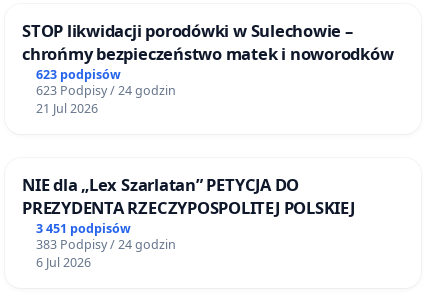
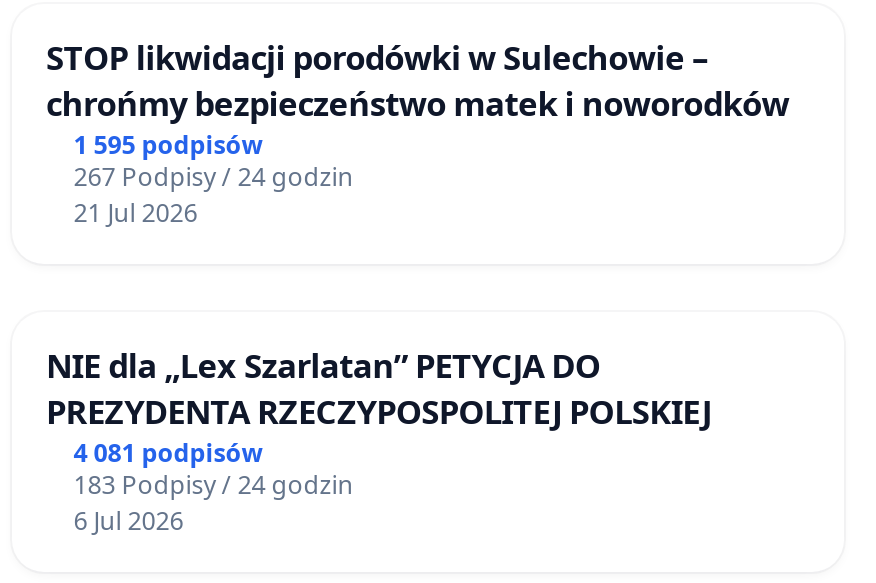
[36,66,121,83] 623 podpisów -> [74,128,264,162] 1 595 podpisów
[36,82,176,99] 623 Podpisy / 24 godzin -> [74,160,354,194] 267 Podpisy / 24 godzin
[36,220,131,237] 3 451 podpisów -> [74,436,264,470] 4 081 podpisów
[36,236,176,253] 383 Podpisy / 24 godzin -> [74,468,354,502] 183 Podpisy / 24 godzin

